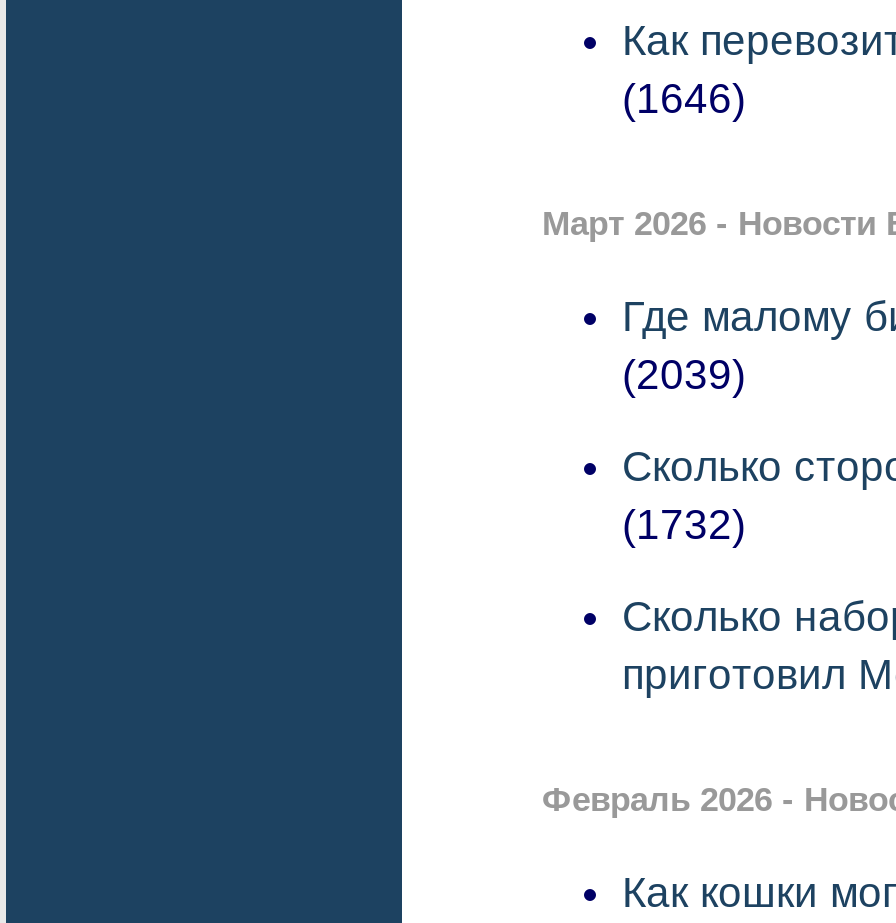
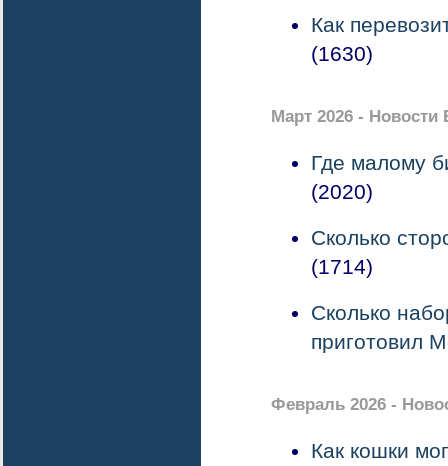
[622,75,746,121] (1646) -> [311,42,373,65] (1630)
[622,351,746,397] (2039) -> [311,180,373,203] (2020)
[622,501,746,547] (1732) -> [311,255,373,278] (1714)

